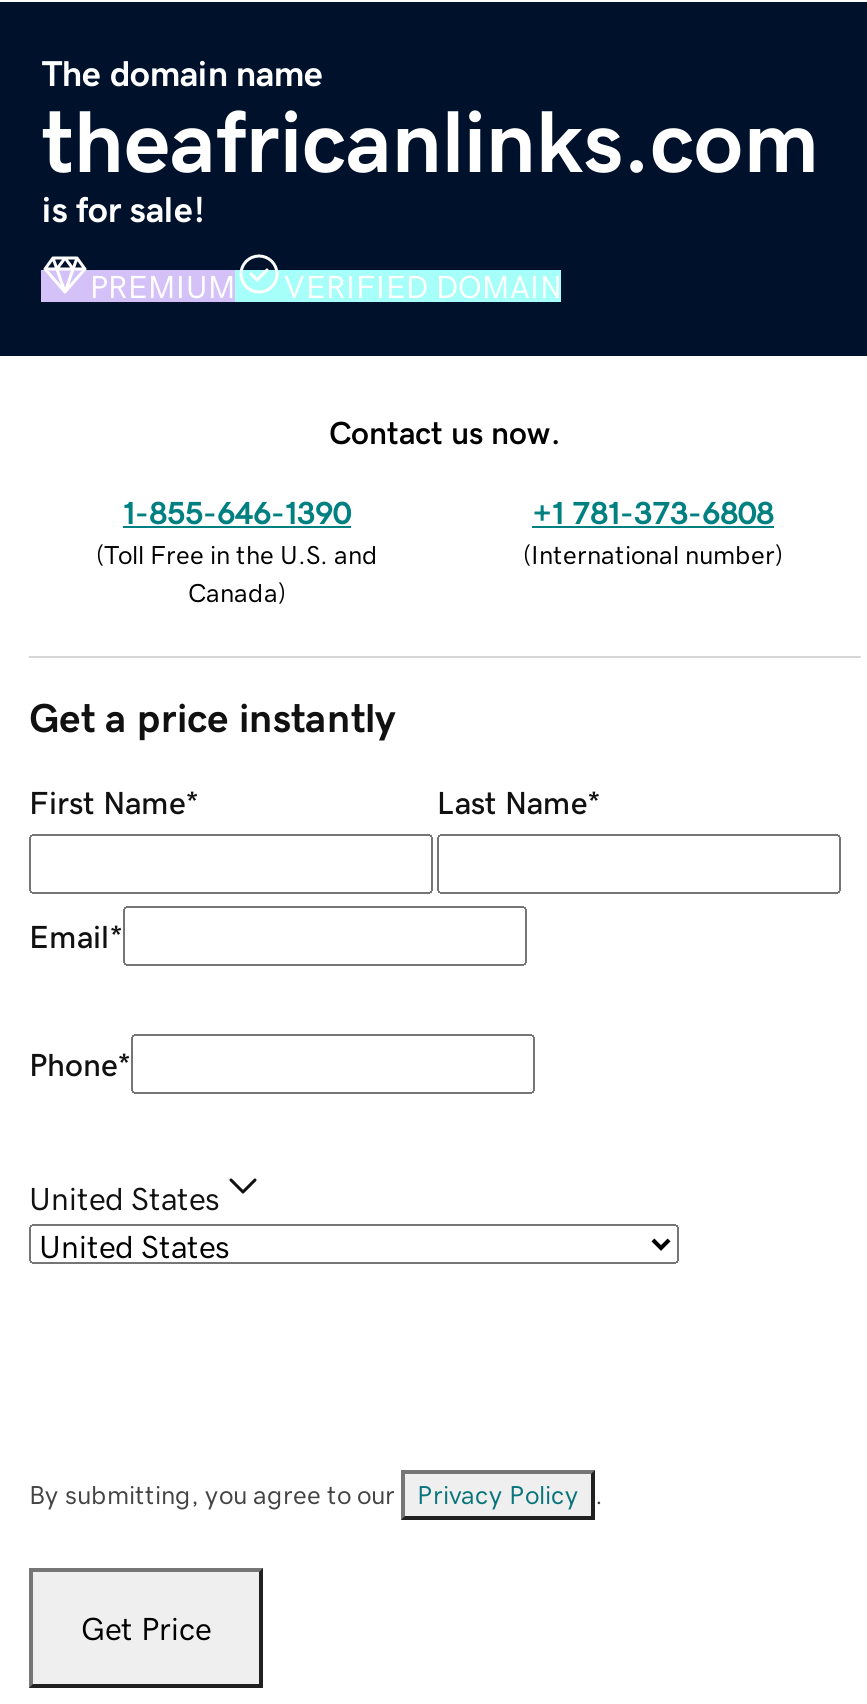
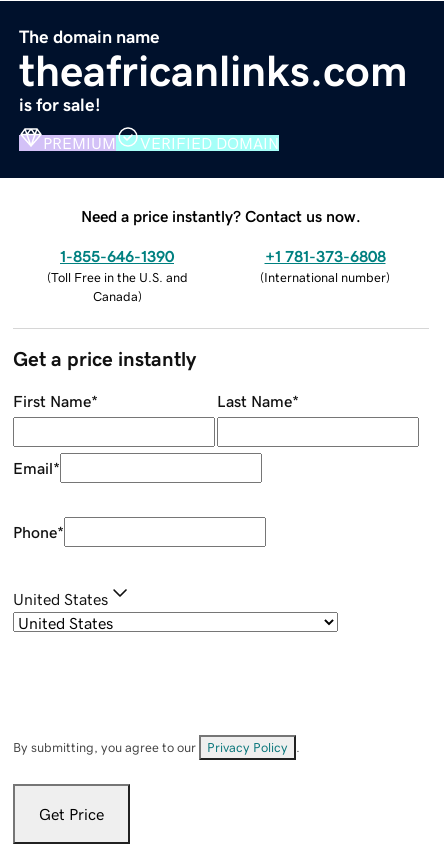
[329,415,561,447] Contact us now. -> [81,208,361,224] Need a price instantly? Contact us now.

